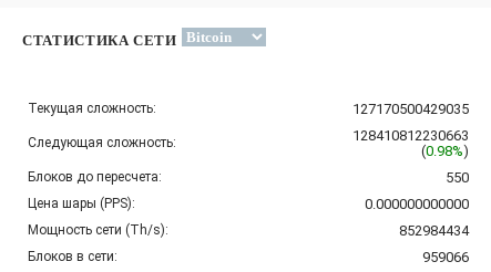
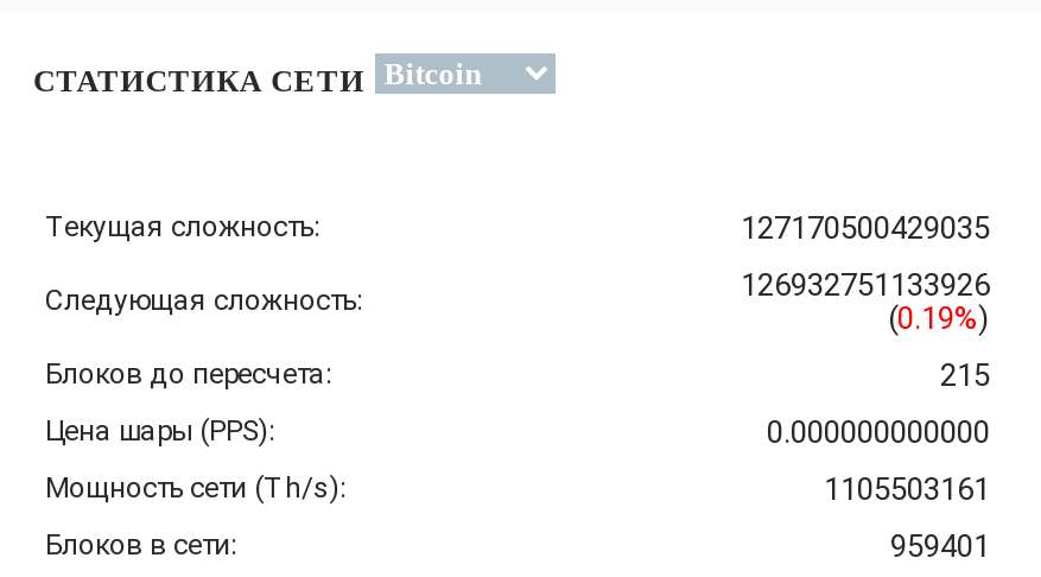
[352,127,469,143] 128410812230663 -> [741,266,990,302] 126932751133926
[421,142,469,159] (0.98%) -> [888,299,990,335] (0.19%)
[446,169,469,185] 550 -> [940,356,990,392] 215
[399,222,469,238] 852984434 -> [824,470,990,506] 1105503161
[422,248,469,265] 959066 -> [890,527,990,563] 959401

